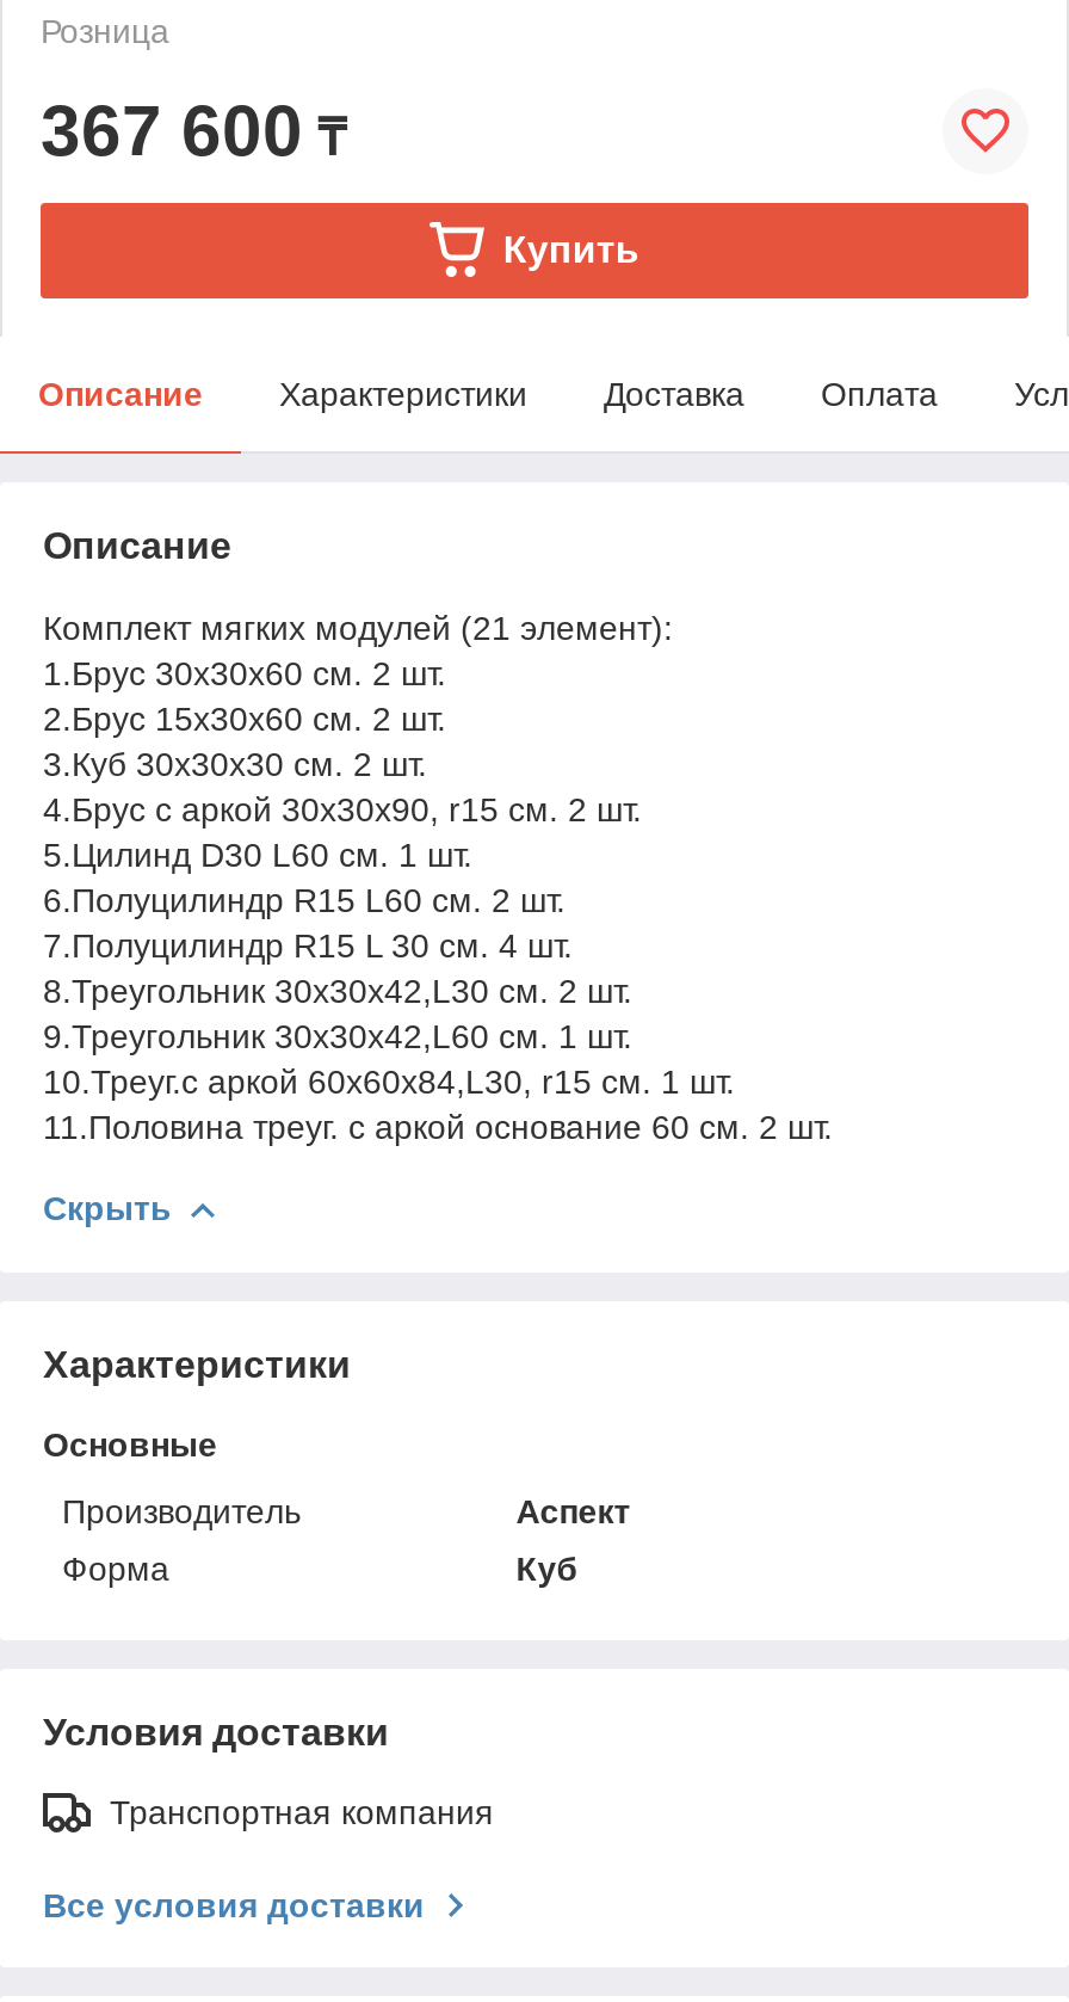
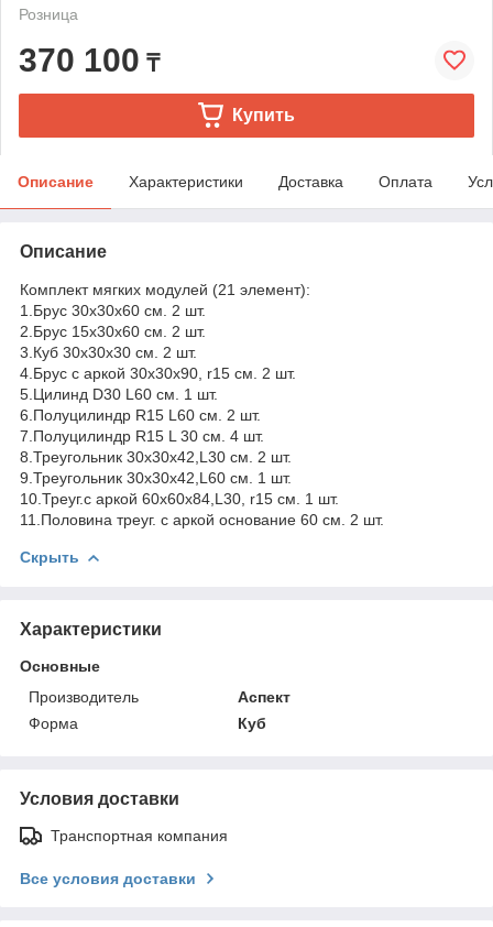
[41,90,346,169] 367 600 ₸ -> [19,42,160,78] 370 100 ₸

